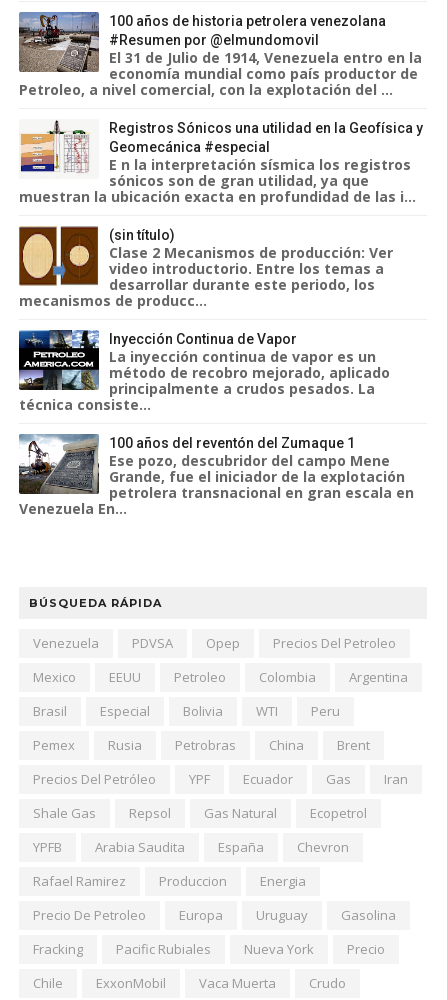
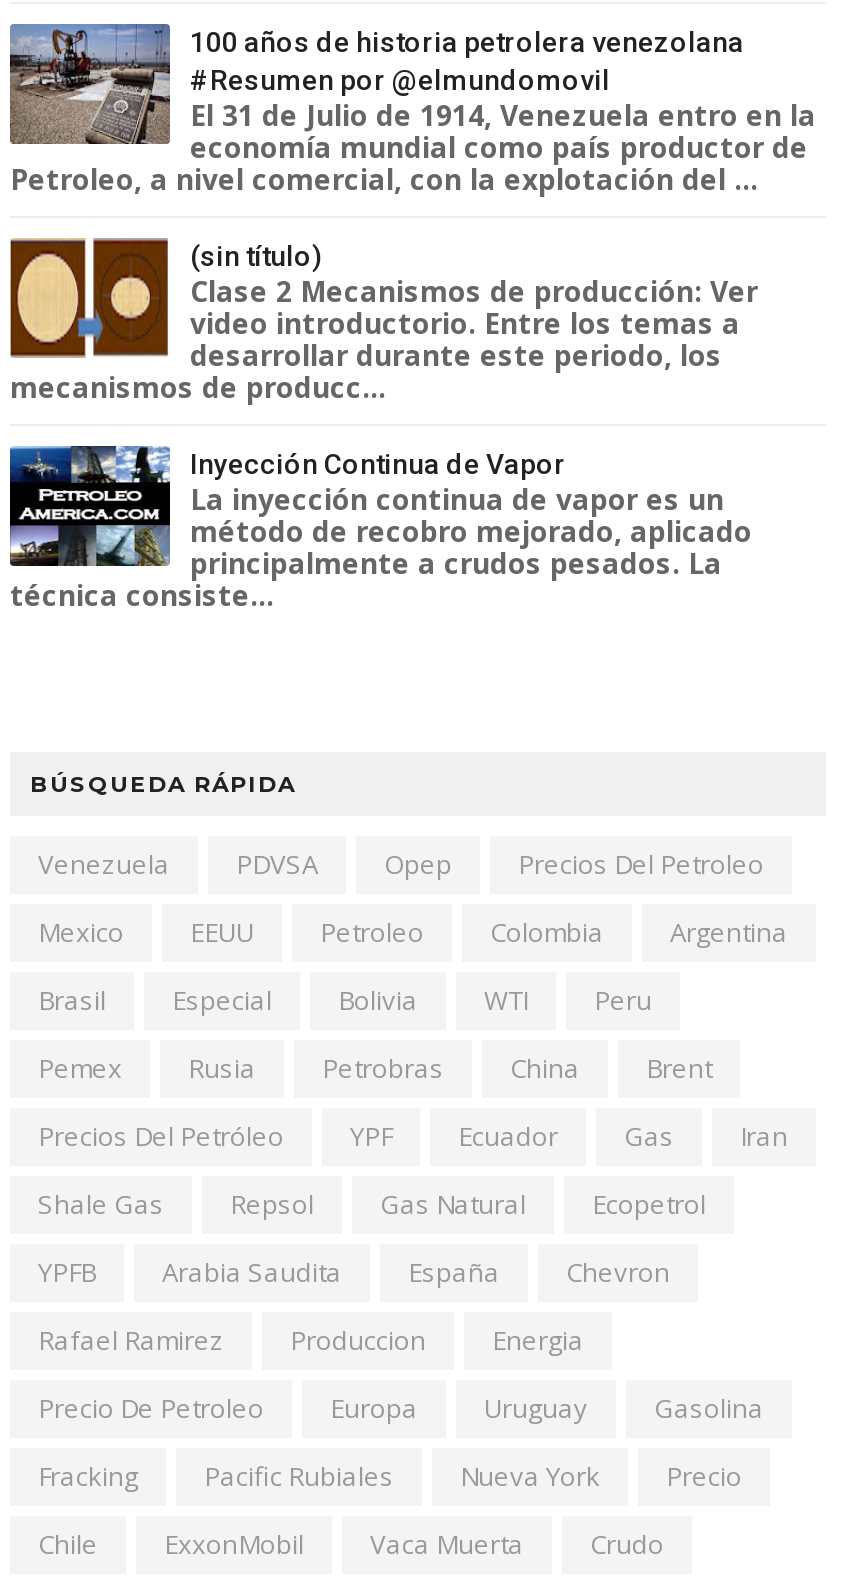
[19,119,423,206] [image] | Registros Sónicos una utilidad en la Geofísica y | Geomecánica #especial | E n la interpretación sísmica los registros | sónicos son de gran utilidad, ya que | muestran la ubicación exacta en profundidad de las i... -> none
[18,434,414,518] [image] | 100 años del reventón del Zumaque 1 | Ese pozo, descubridor del campo Mene | Grande, fue el iniciador de la explotación | petrolera transnacional en gran escala en | Venezuela En... -> none

